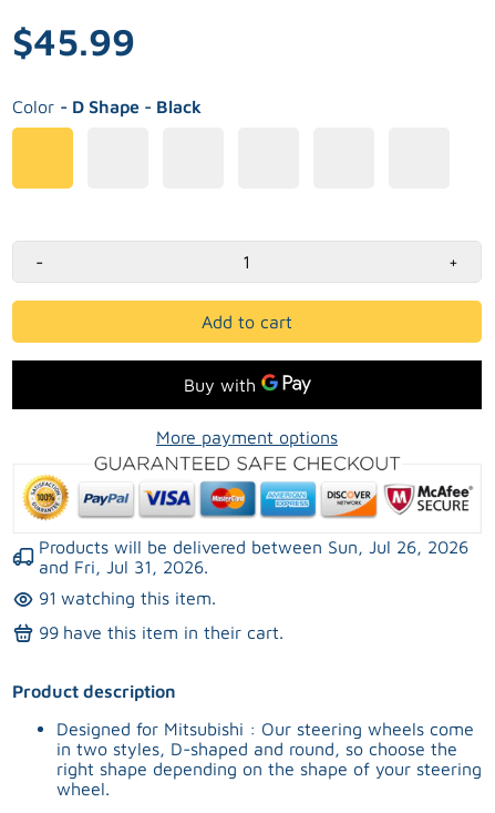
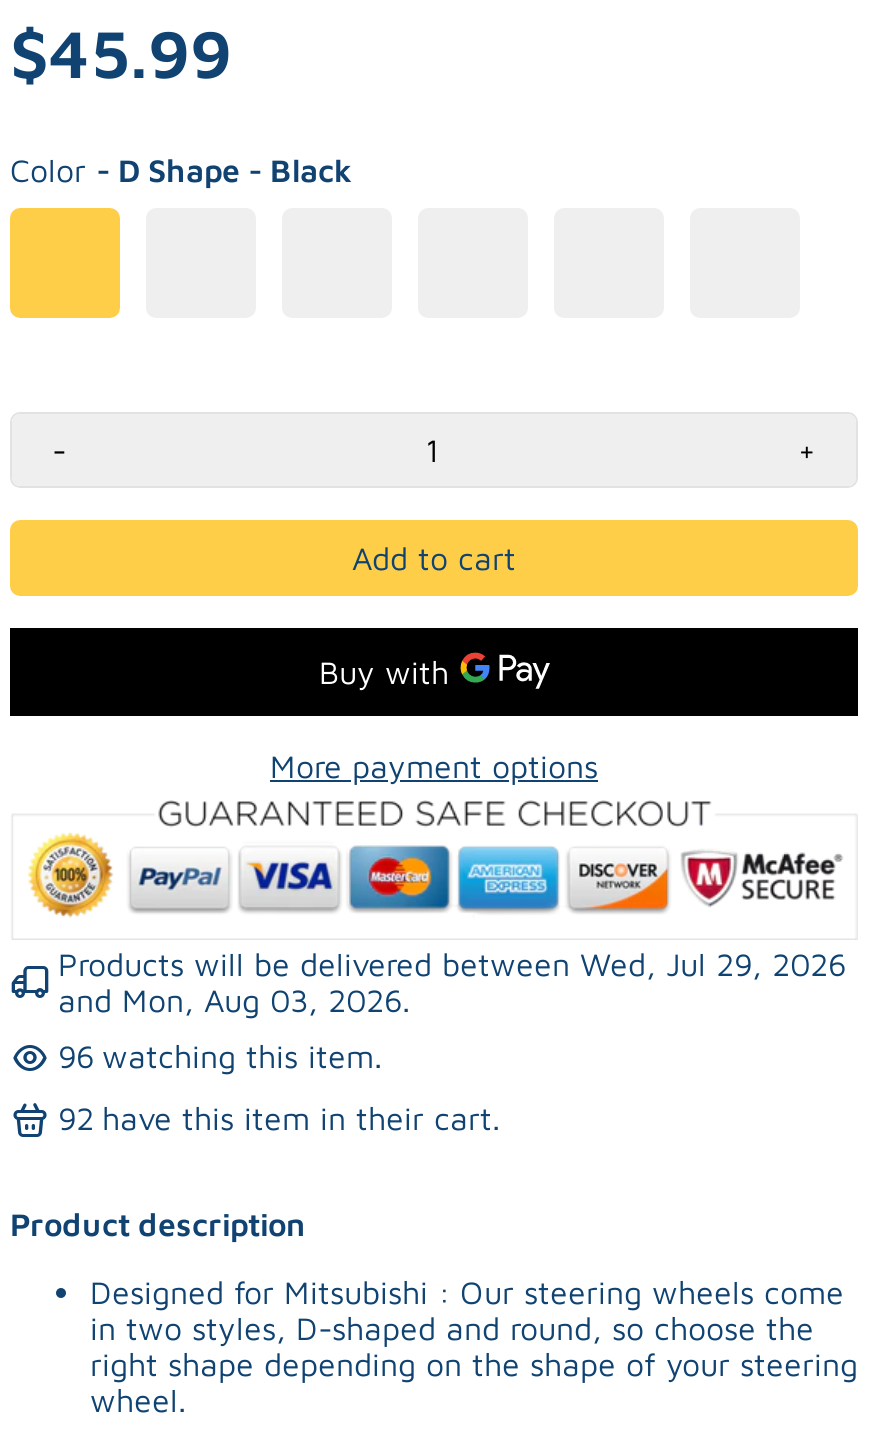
[39,537,468,557] Products will be delivered between Sun, Jul 26, 2026 -> [58,946,846,982] Products will be delivered between Wed, Jul 29, 2026
[39,557,208,577] and Fri, Jul 31, 2026. -> [58,982,410,1018] and Mon, Aug 03, 2026.
[39,588,216,608] 91 watching this item. -> [58,1039,382,1075] 96 watching this item.
[39,623,283,643] 99 have this item in their cart. -> [58,1101,500,1137] 92 have this item in their cart.

